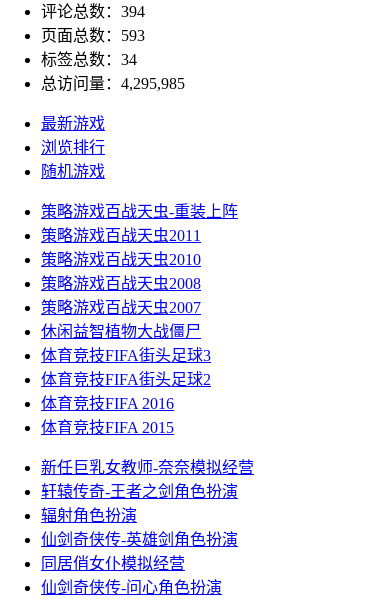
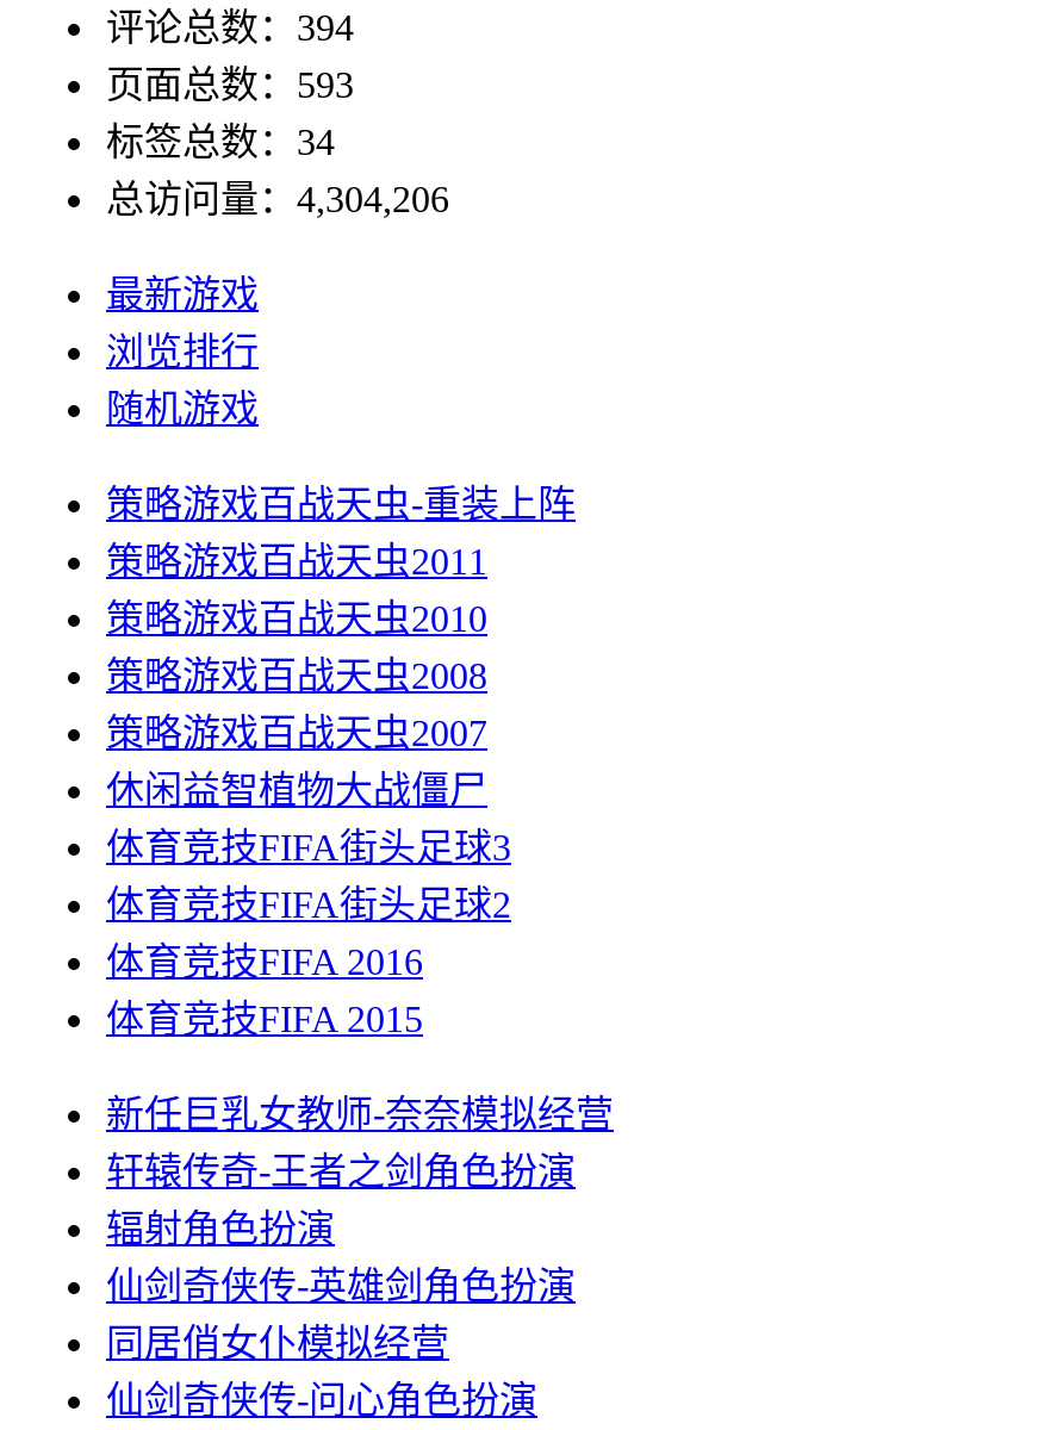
[41,75,185,92] 总访问量：4,295,985 -> [106,180,449,220] 总访问量：4,304,206

